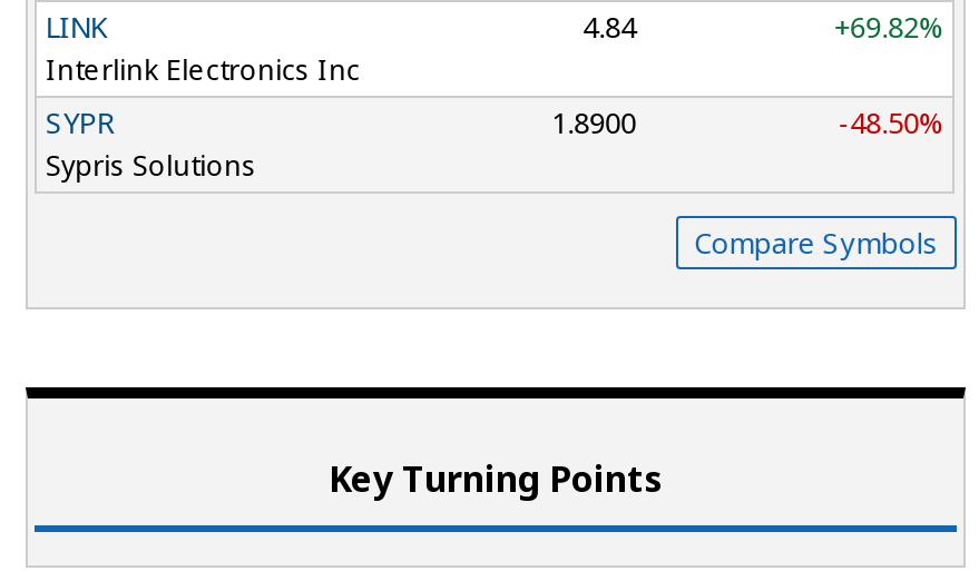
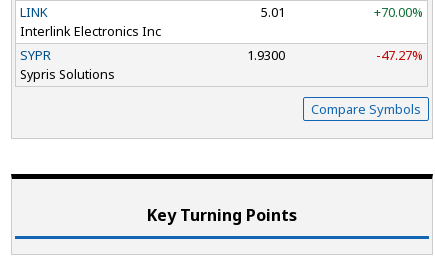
[583,7,636,47] 4.84 -> [261,3,285,21] 5.01
[834,7,944,47] +69.82% -> [374,3,423,21] +70.00%
[552,102,636,142] 1.8900 -> [247,46,285,64] 1.9300
[839,102,944,142] -48.50% -> [376,46,423,64] -47.27%

